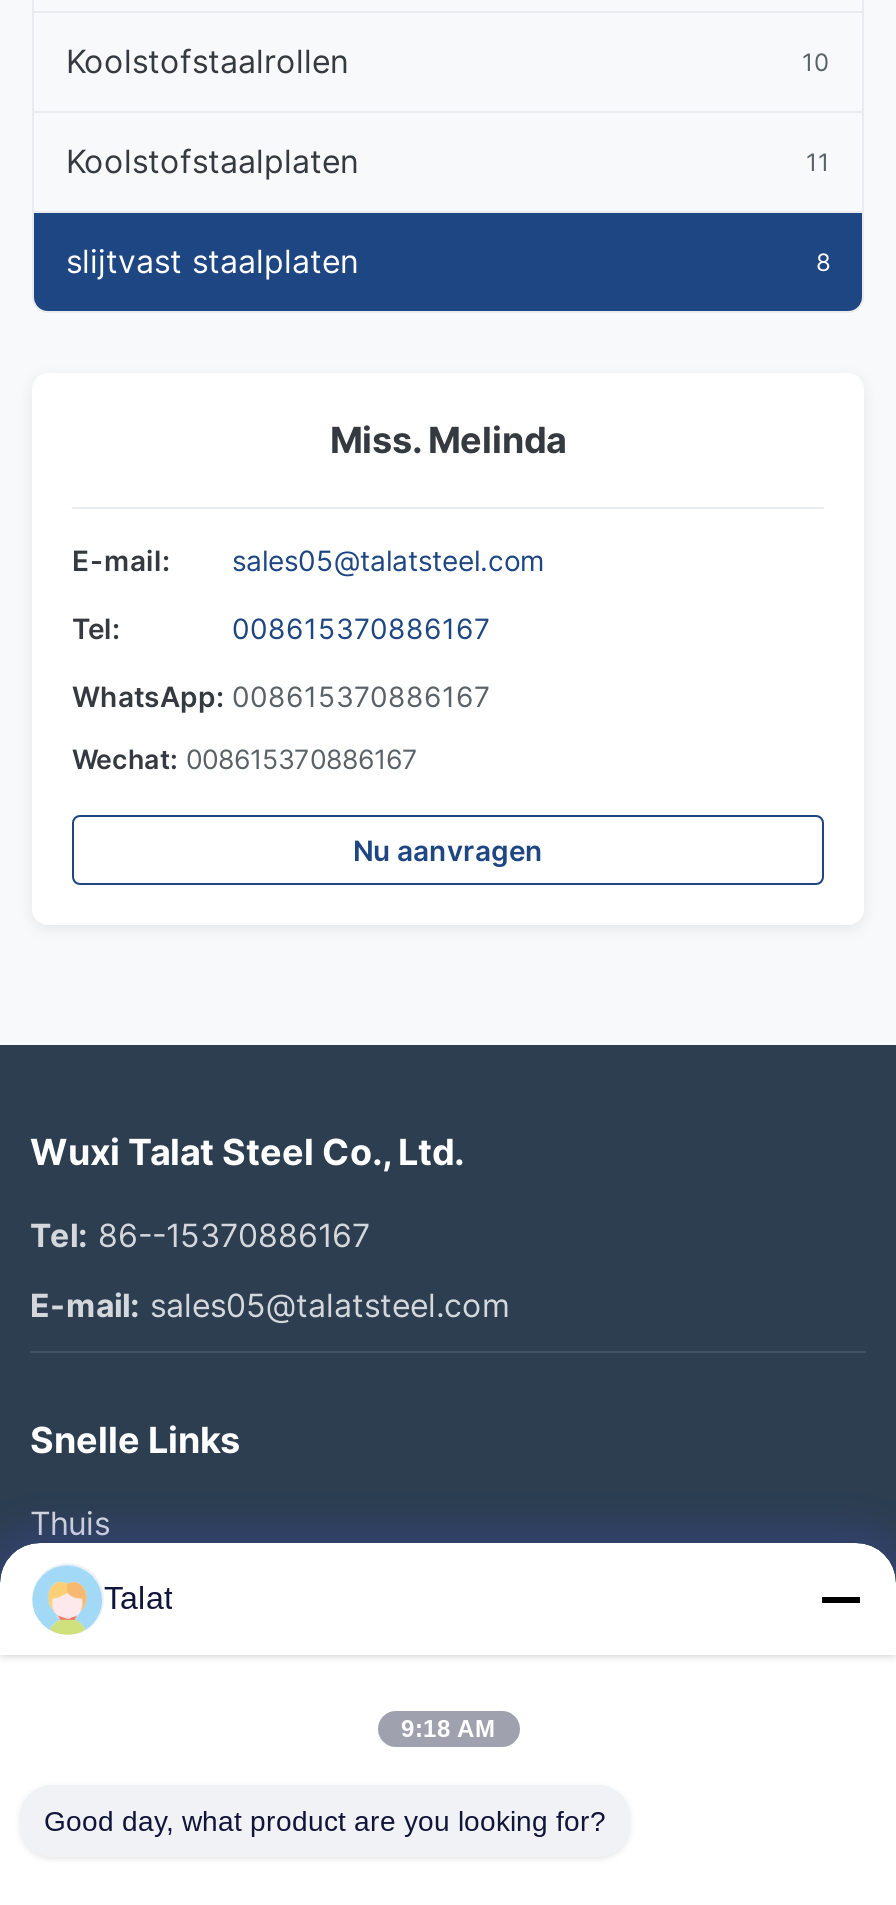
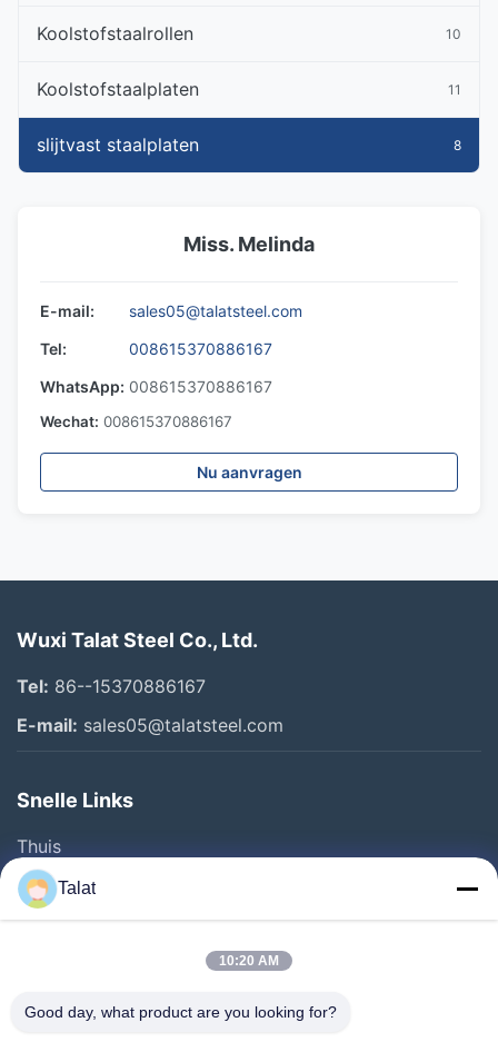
[401,1715,495,1743] 9:18 AM -> [219,953,279,969] 10:20 AM

